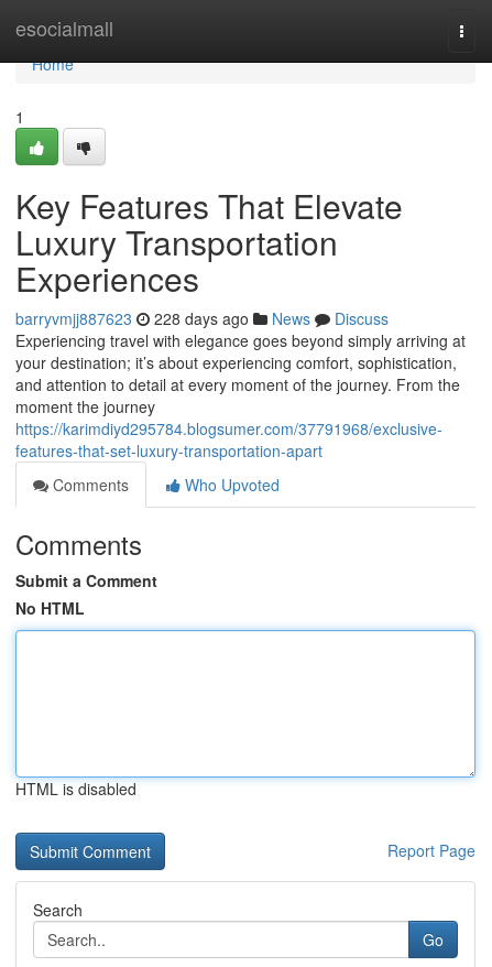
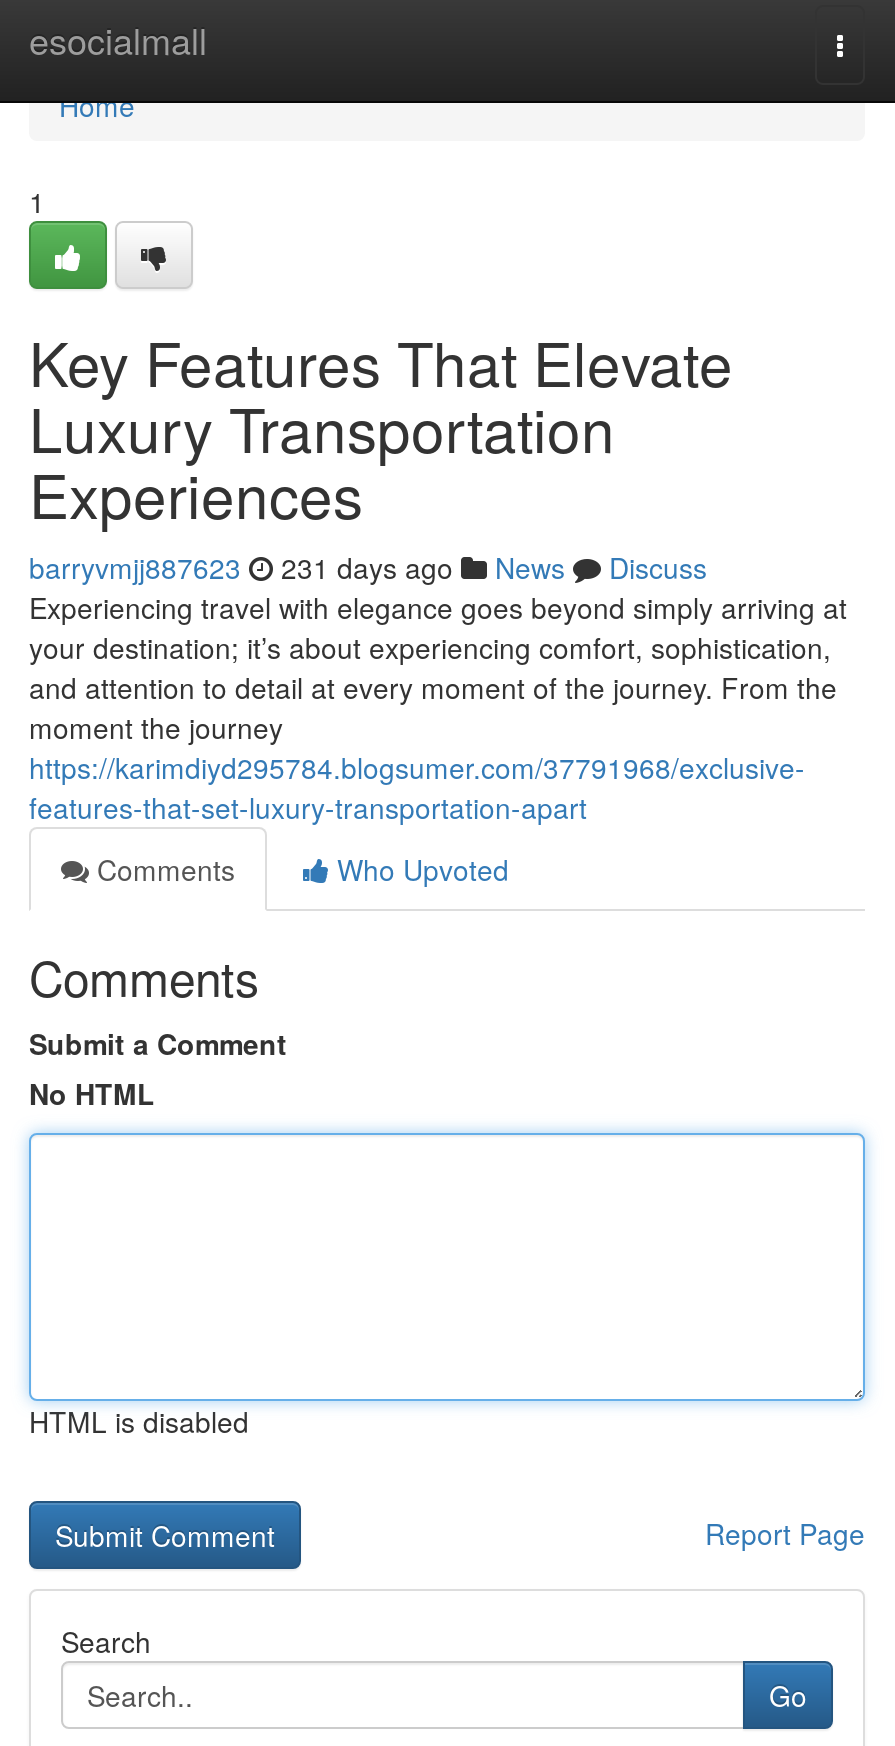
[15,307,389,329] barryvmjj887623 228 days ago News Discuss -> [29,547,707,587] barryvmjj887623 231 days ago News Discuss

